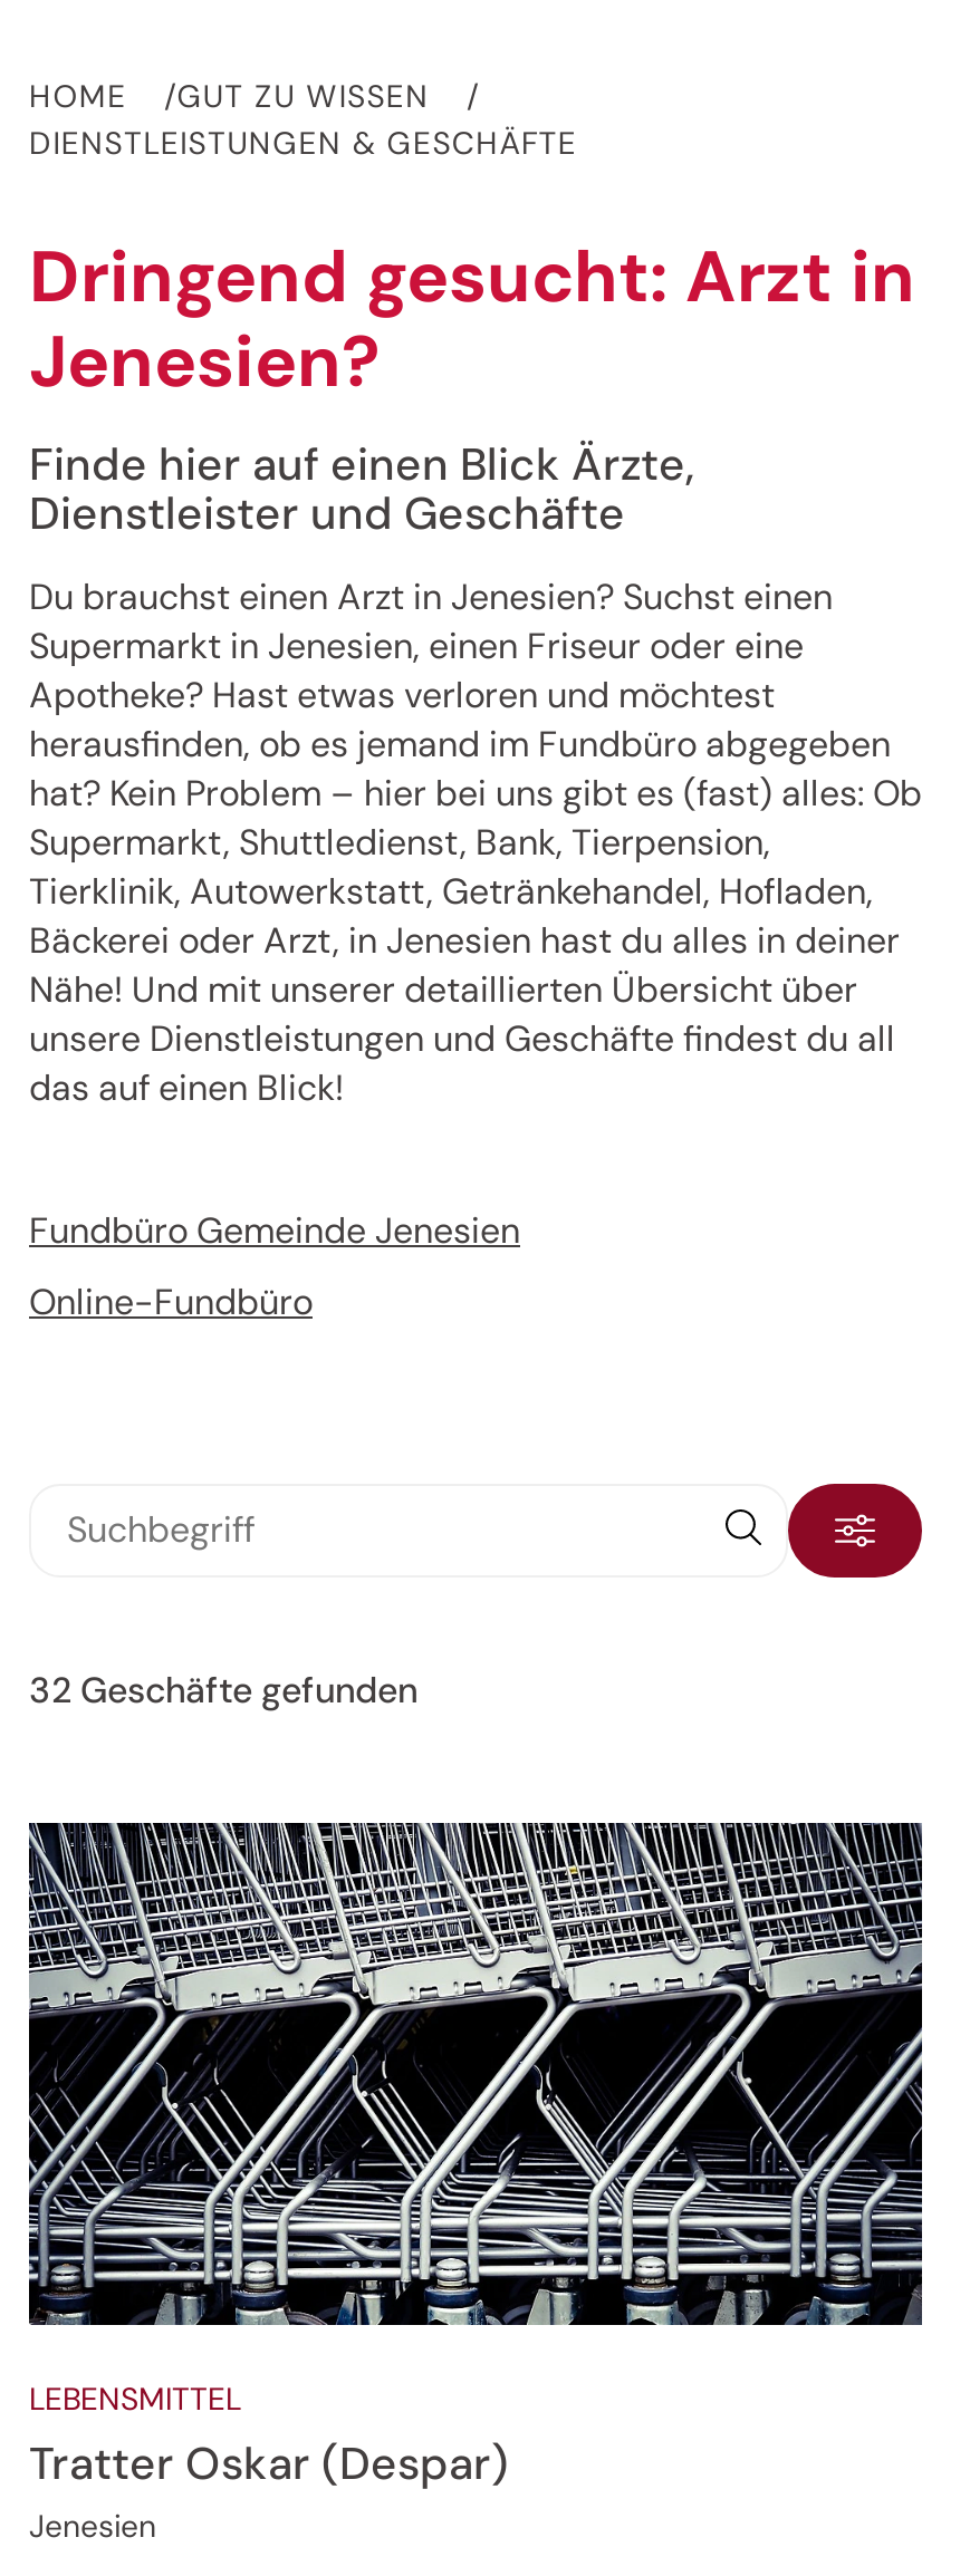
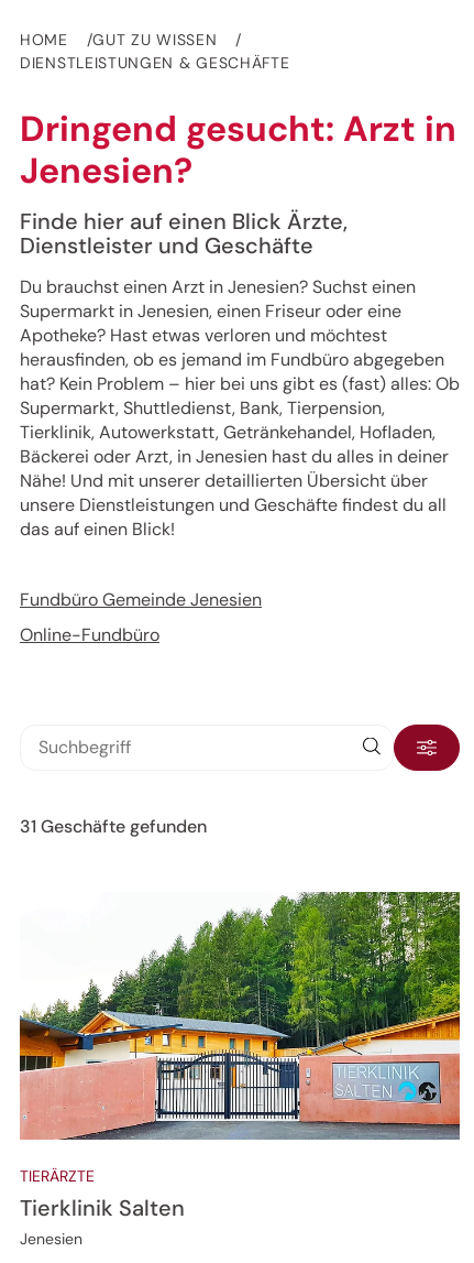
[29,1667,417,1714] 32 Geschäfte gefunden -> [20,815,207,838] 31 Geschäfte gefunden
[27,1821,924,2492] [image] | LEBENSMITTEL | Tratter Oskar (Despar) -> [19,891,461,1222] [image] | TIERÄRZTE | Tierklinik Salten

